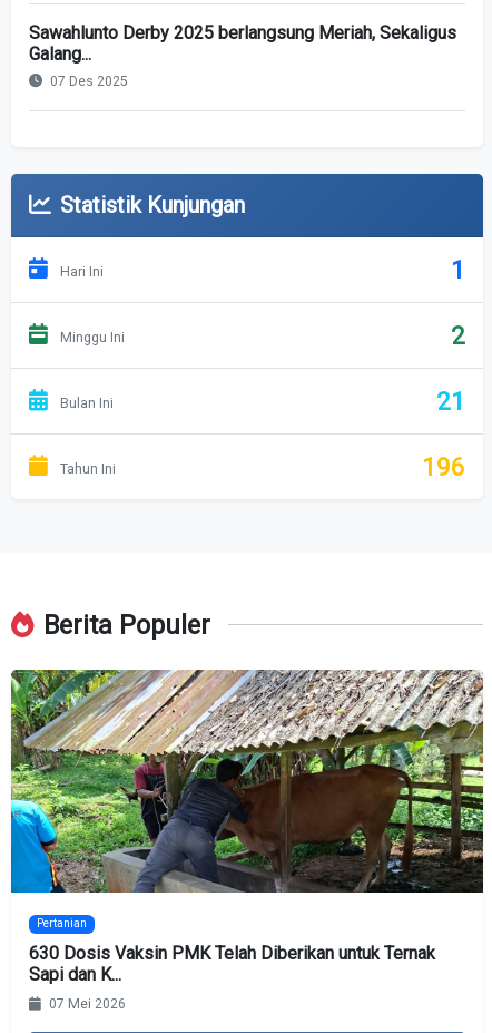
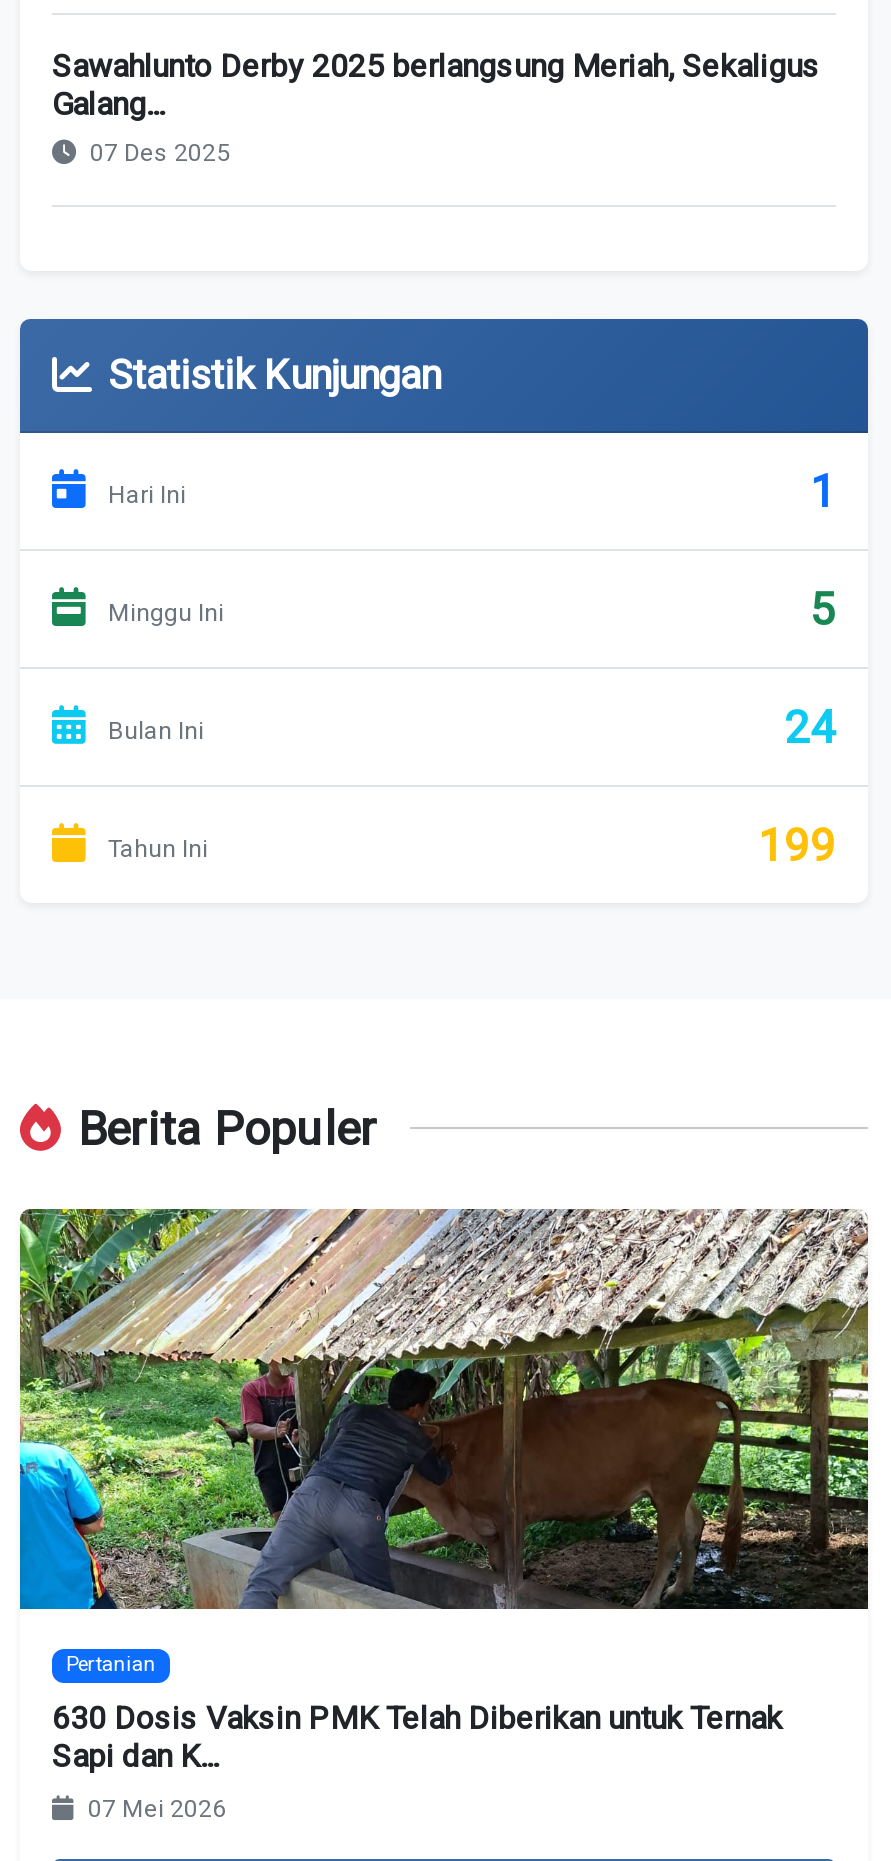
[451,321,465,350] 2 -> [810,583,836,635] 5
[436,387,465,416] 21 -> [784,701,836,753] 24
[422,453,465,482] 196 -> [758,819,836,871] 199

